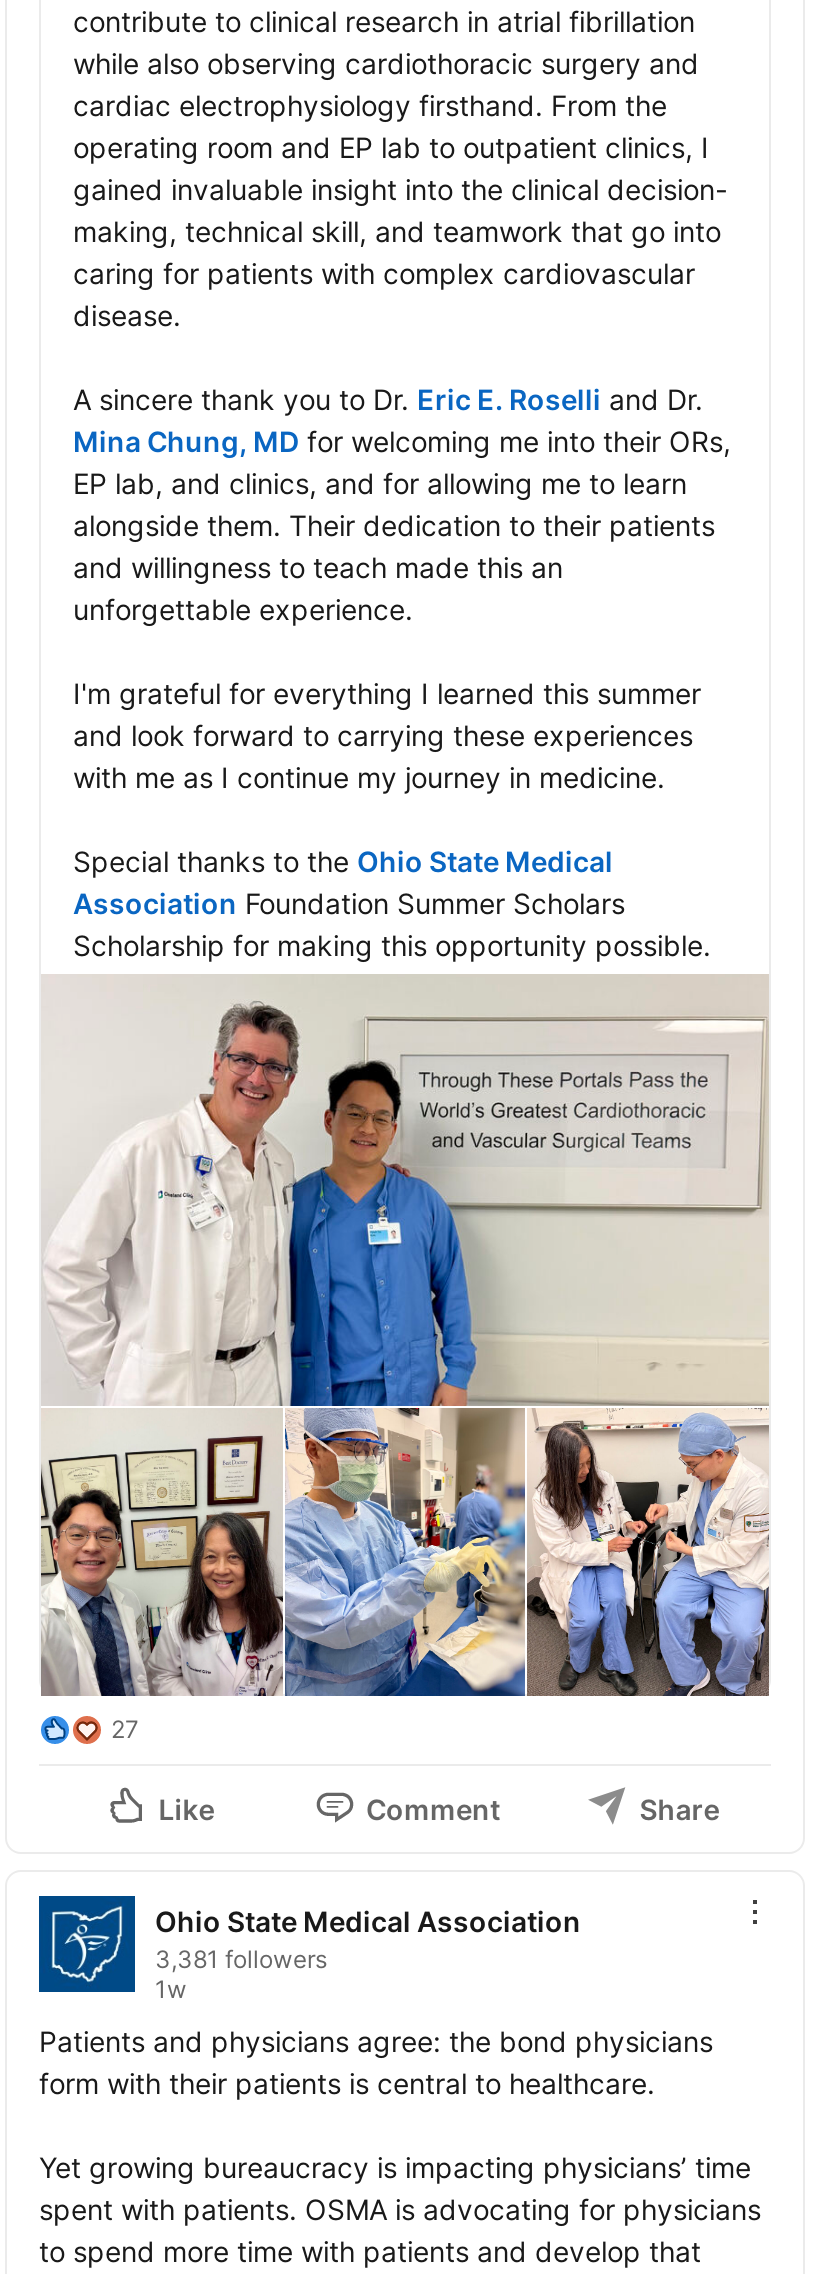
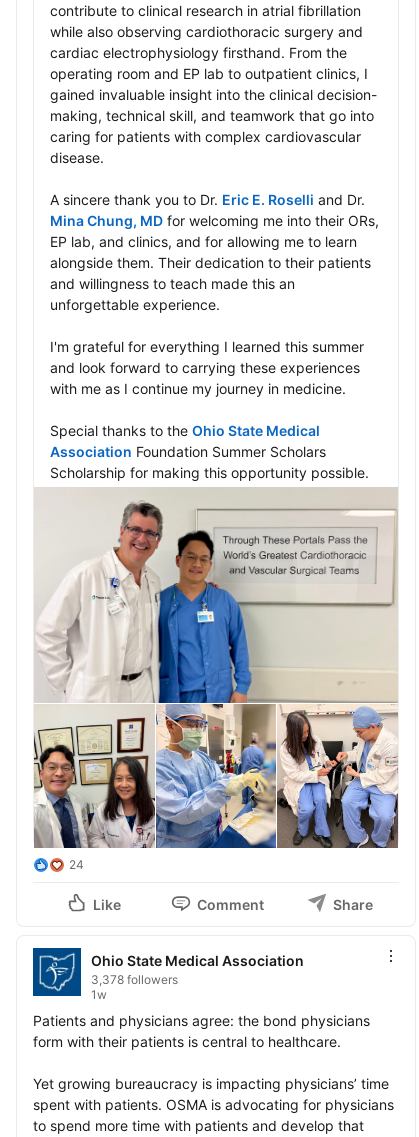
[111,1715,139,1745] 27 -> [69,857,84,872] 24
[155,1945,327,1975] 3,381 followers -> [91,972,178,987] 3,378 followers

